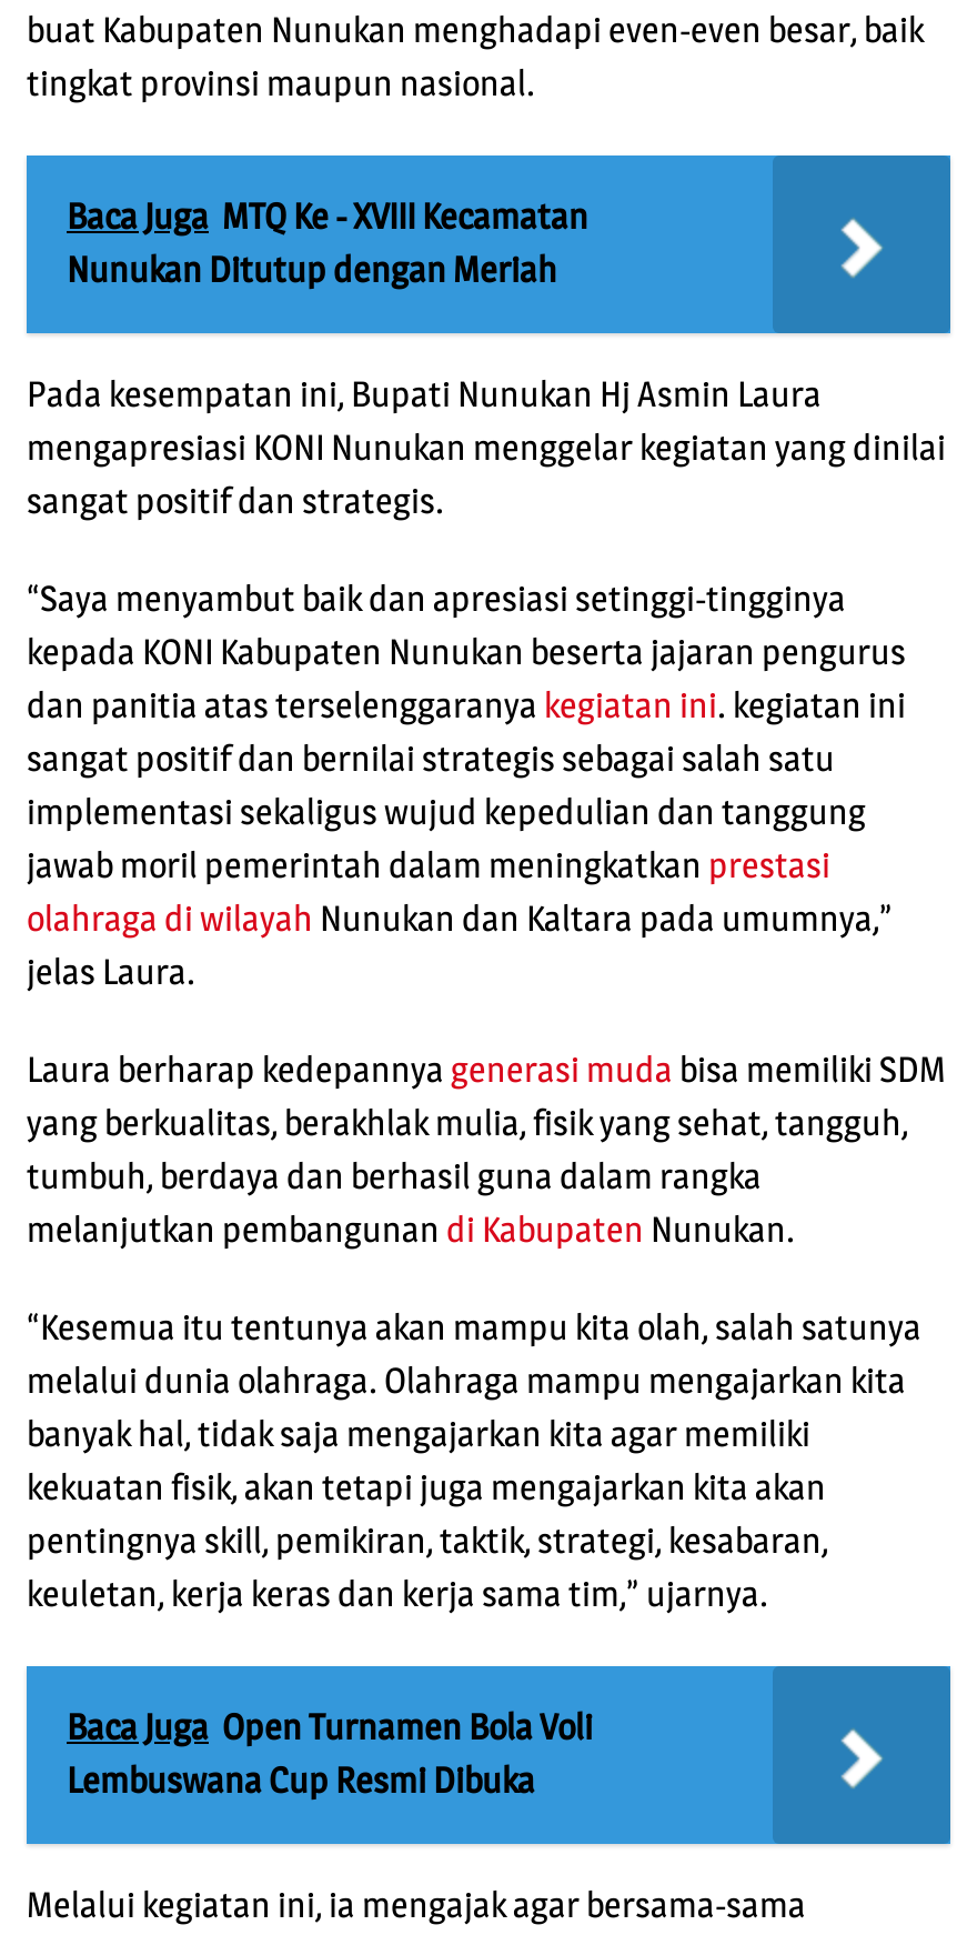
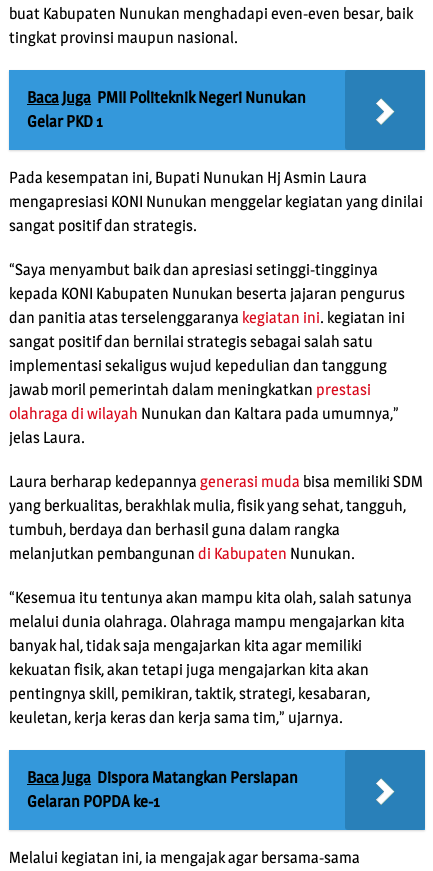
[67,195,588,291] Baca Juga MTQ Ke - XVIII Kecamatan | Nunukan Ditutup dengan Meriah -> [27,88,306,131] Baca Juga PMII Politeknik Negeri Nunukan | Gelar PKD 1
[67,1706,593,1802] Baca Juga Open Turnamen Bola Voli | Lembuswana Cup Resmi Dibuka -> [27,768,298,811] Baca Juga Dispora Matangkan Persiapan | Gelaran POPDA ke-1

